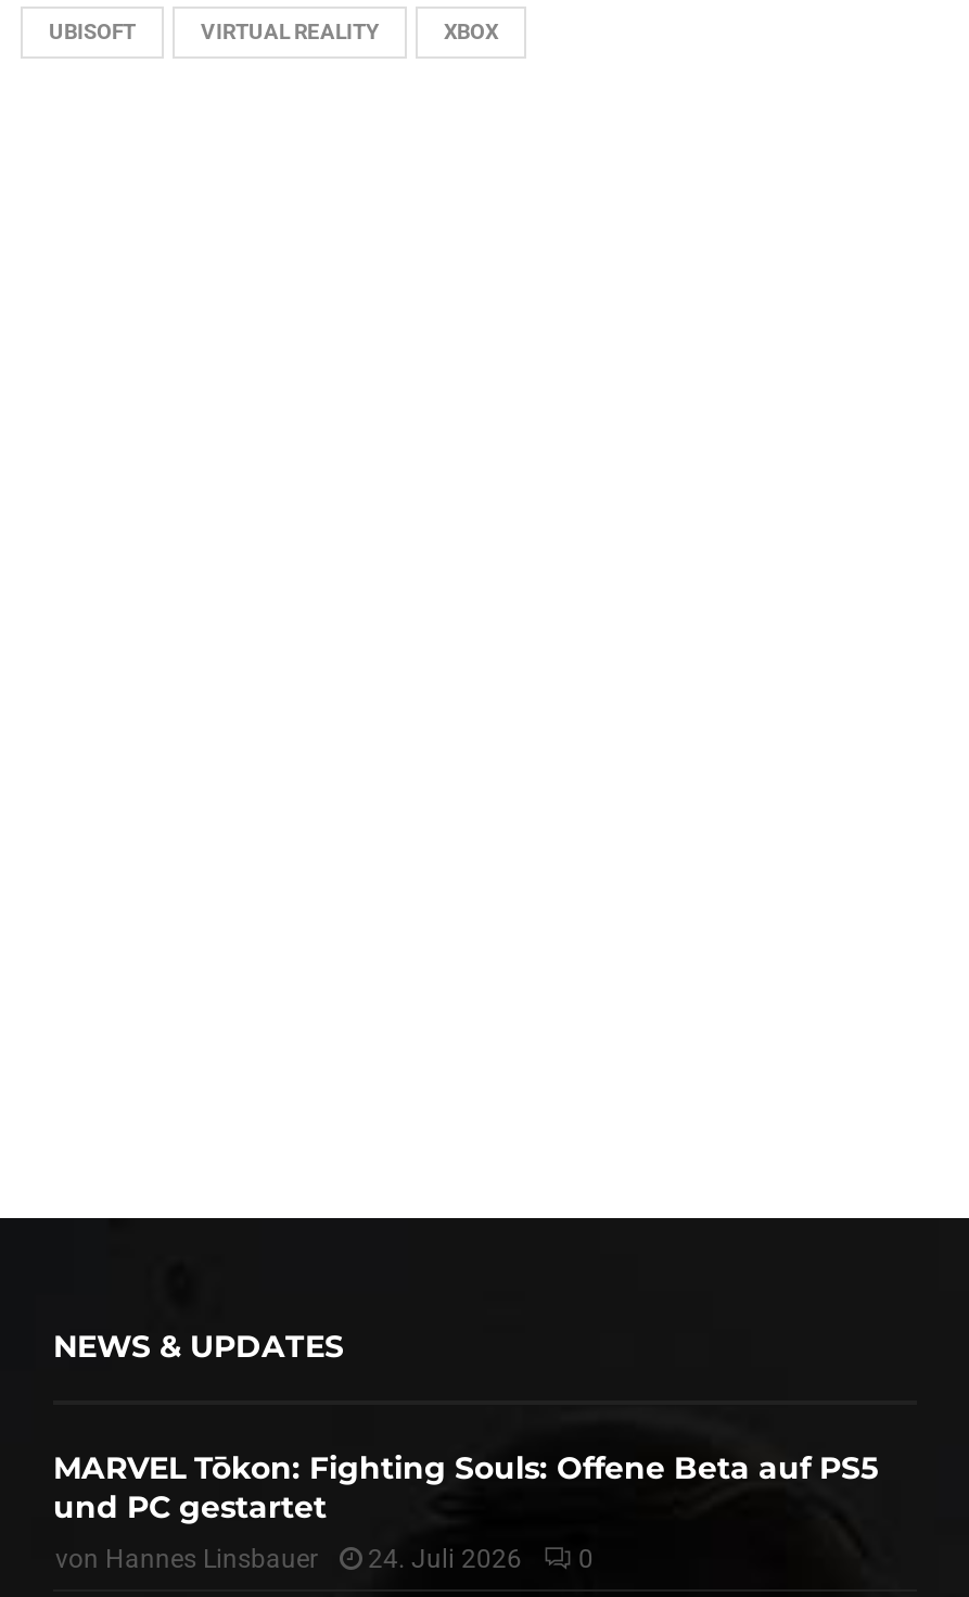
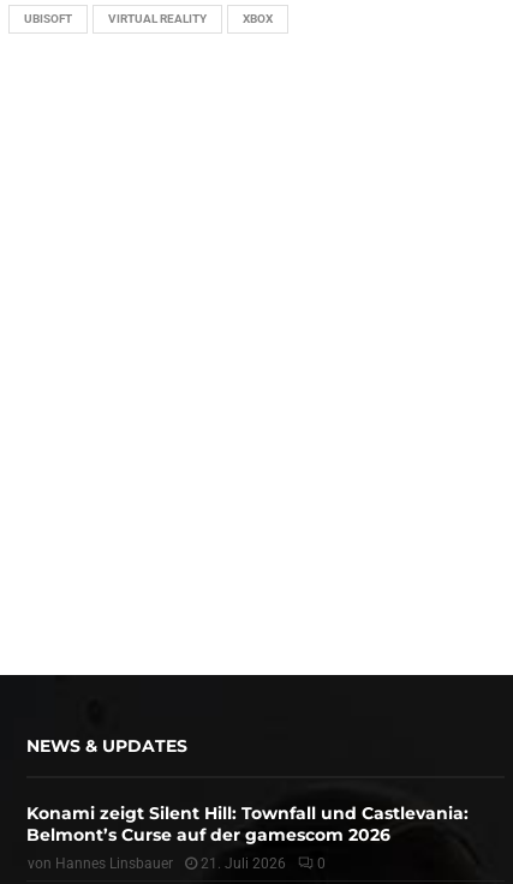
[53,1448,878,1526] MARVEL Tōkon: Fighting Souls: Offene Beta auf PS5 | und PC gestartet -> [26,802,469,845] Konami zeigt Silent Hill: Townfall und Castlevania: | Belmont’s Curse auf der gamescom 2026
[55,1544,594,1574] von Hannes Linsbauer 24. Juli 2026 0 -> [28,855,326,871] von Hannes Linsbauer 21. Juli 2026 0

